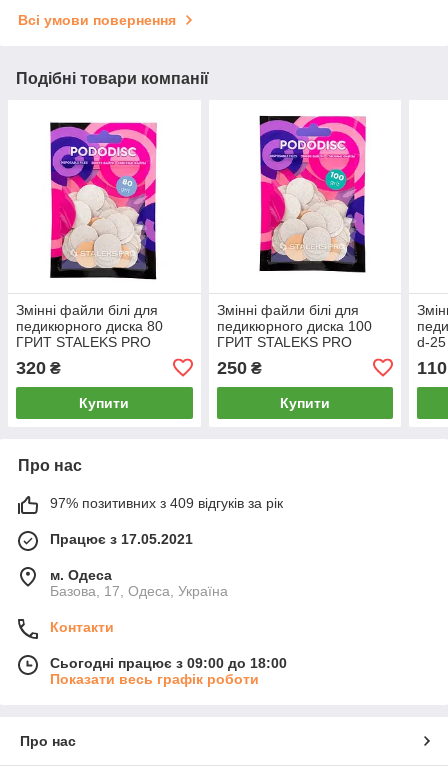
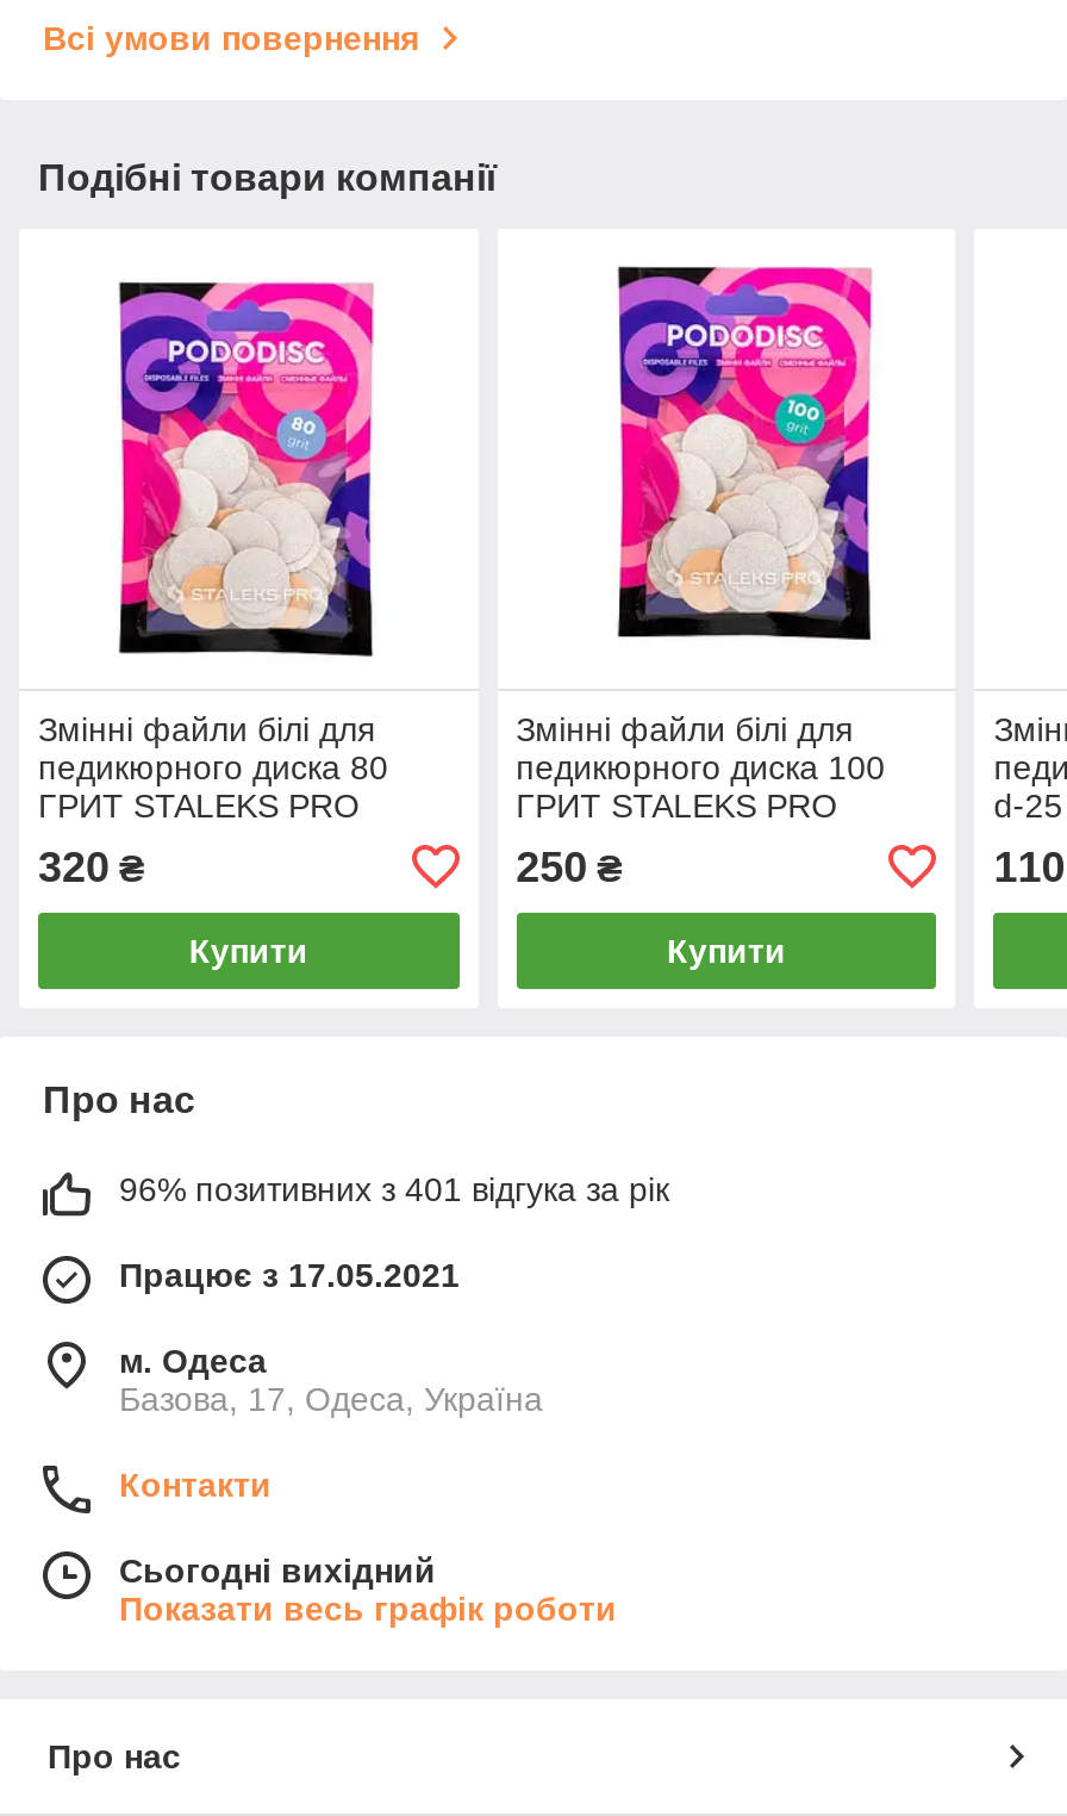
[50,495,283,511] 97% позитивних з 409 відгуків за рік -> [119,1170,669,1208] 96% позитивних з 401 відгука за рік
[50,655,287,671] Сьогодні працює з 09:00 до 18:00 -> [119,1551,436,1589] Сьогодні вихідний

